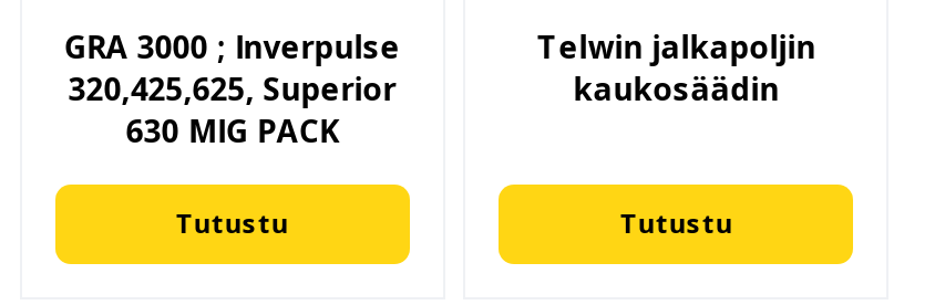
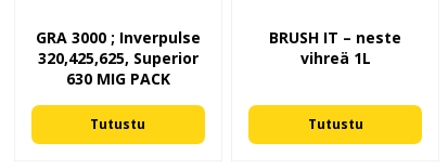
[537,26,816,110] Telwin jalkapoljin | kaukosäädin -> [269,27,402,68] BRUSH IT – neste | vihreä 1L

